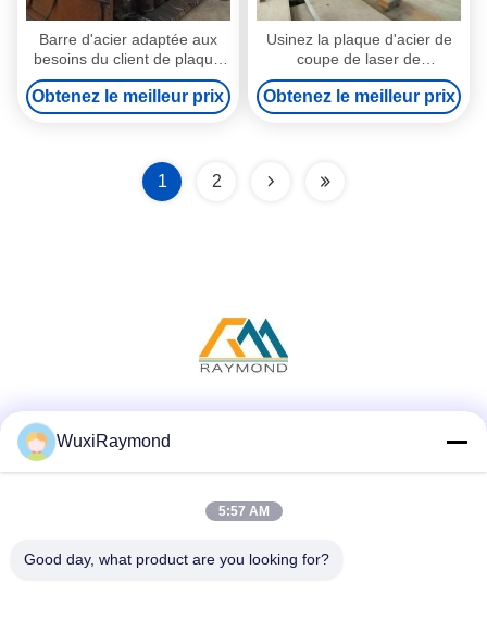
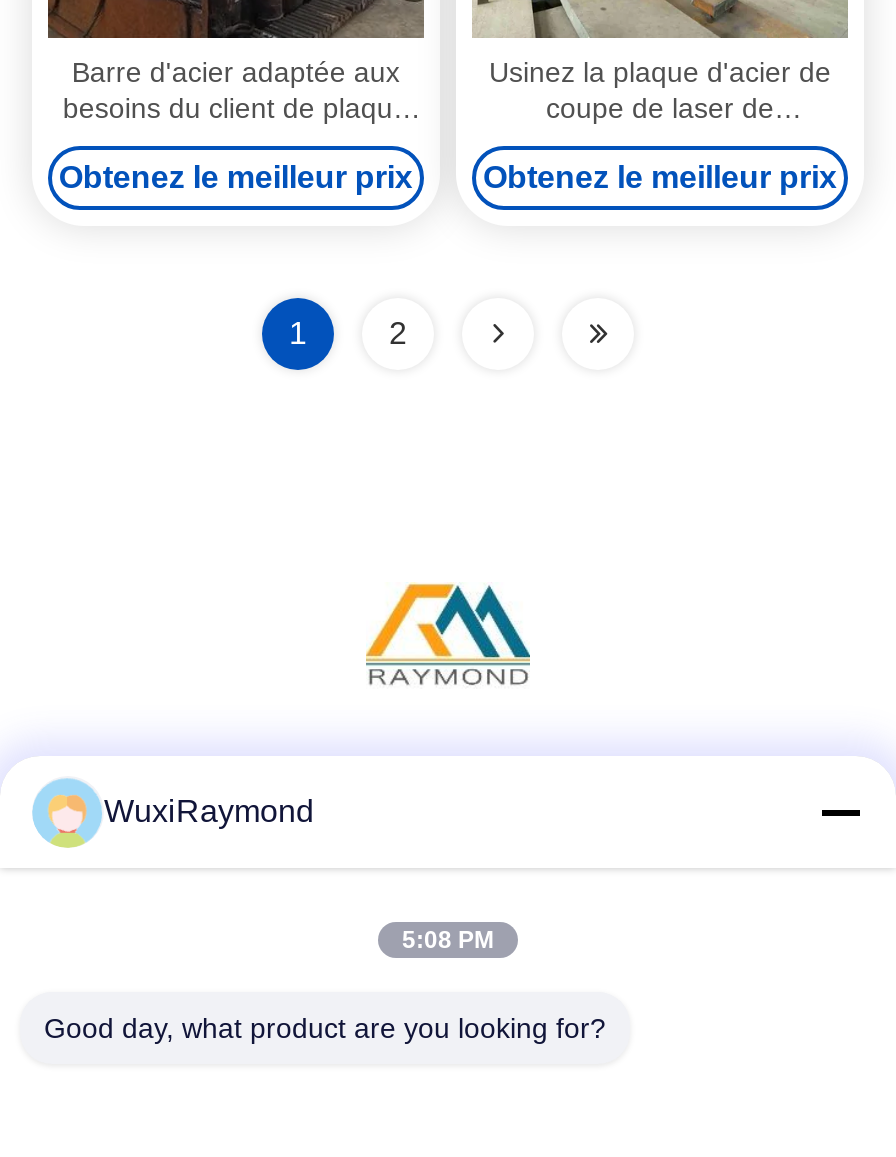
[218,504,269,519] 5:57 AM -> [402,926,494,954] 5:08 PM

